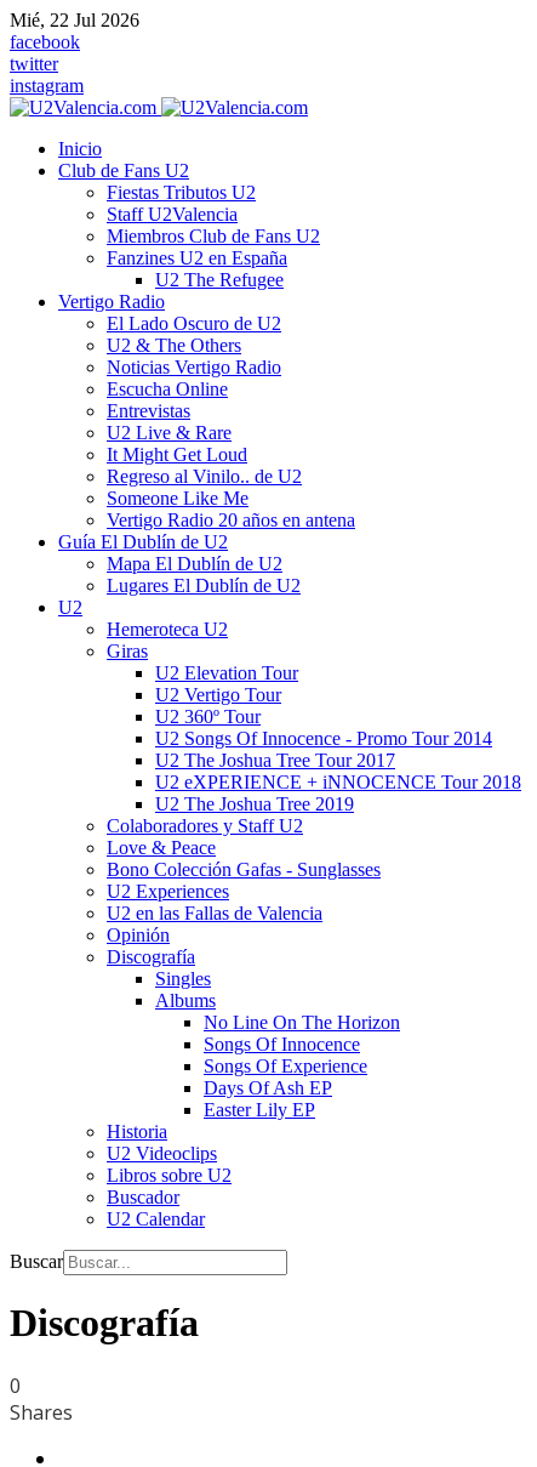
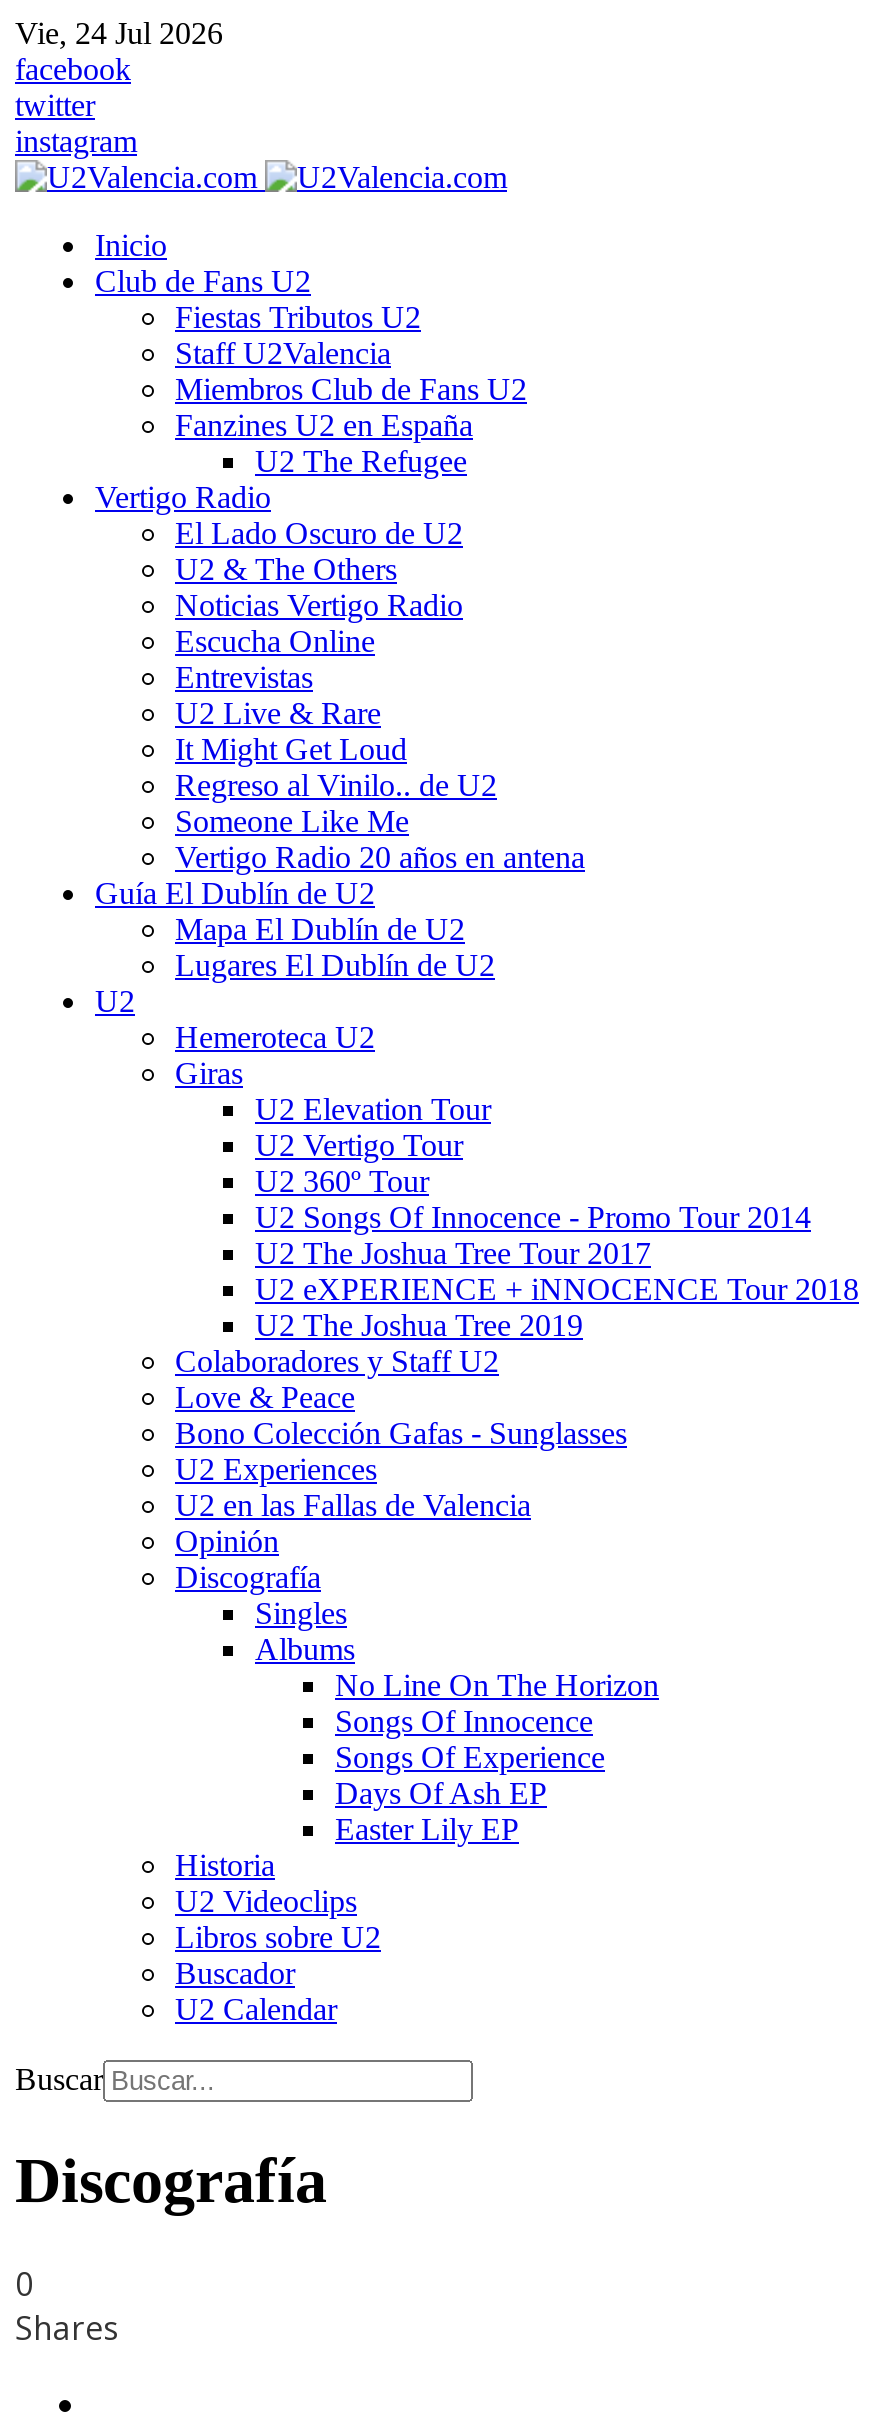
[10,10,139,30] Mié, 22 Jul 2026 -> [15,16,223,50] Vie, 24 Jul 2026

